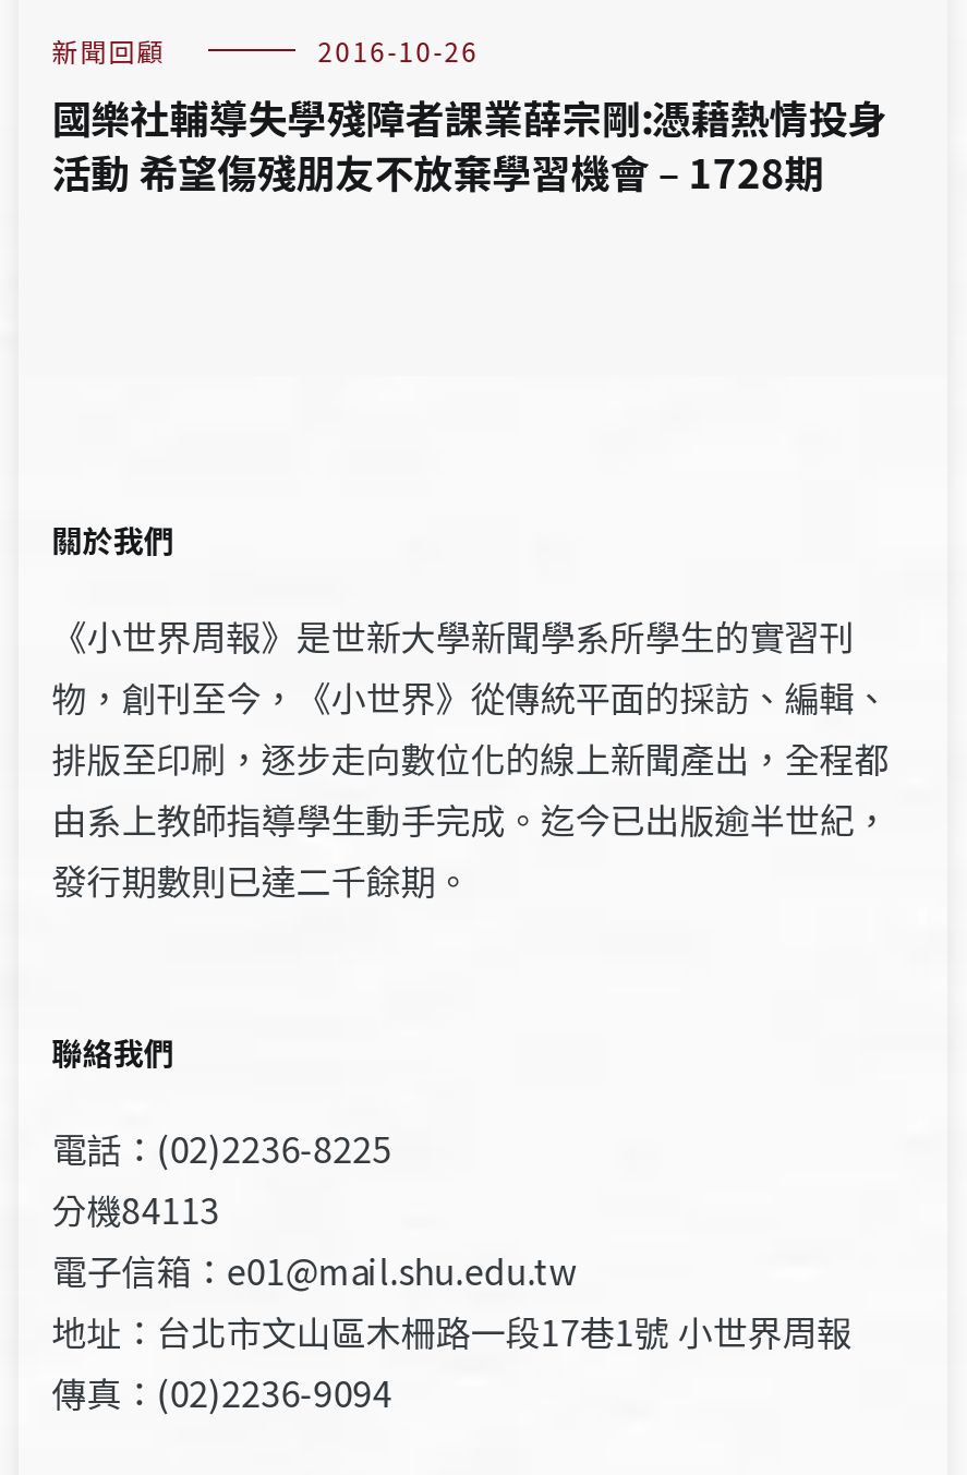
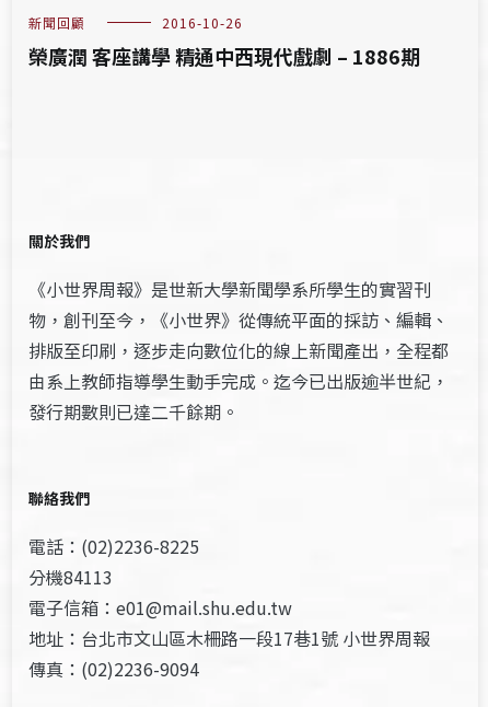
[52,88,887,200] 國樂社輔導失學殘障者課業薛宗剛:憑藉熱情投身 | 活動 希望傷殘朋友不放棄學習機會 – 1728期 -> [29,42,420,70] 榮廣潤 客座講學 精通中西現代戲劇 – 1886期

